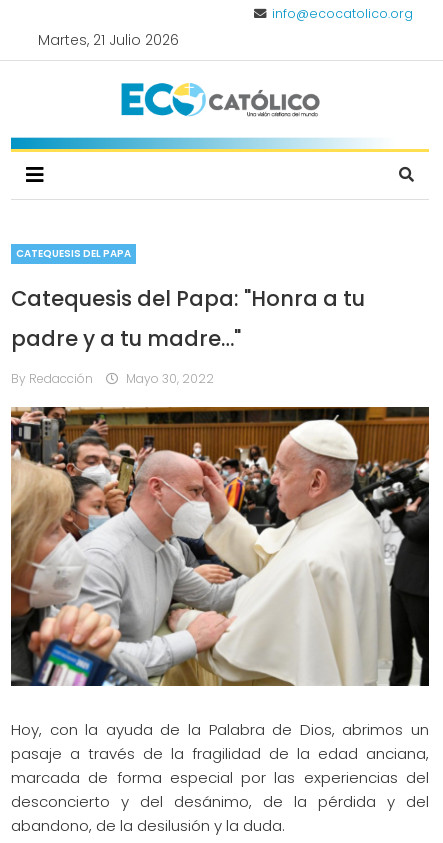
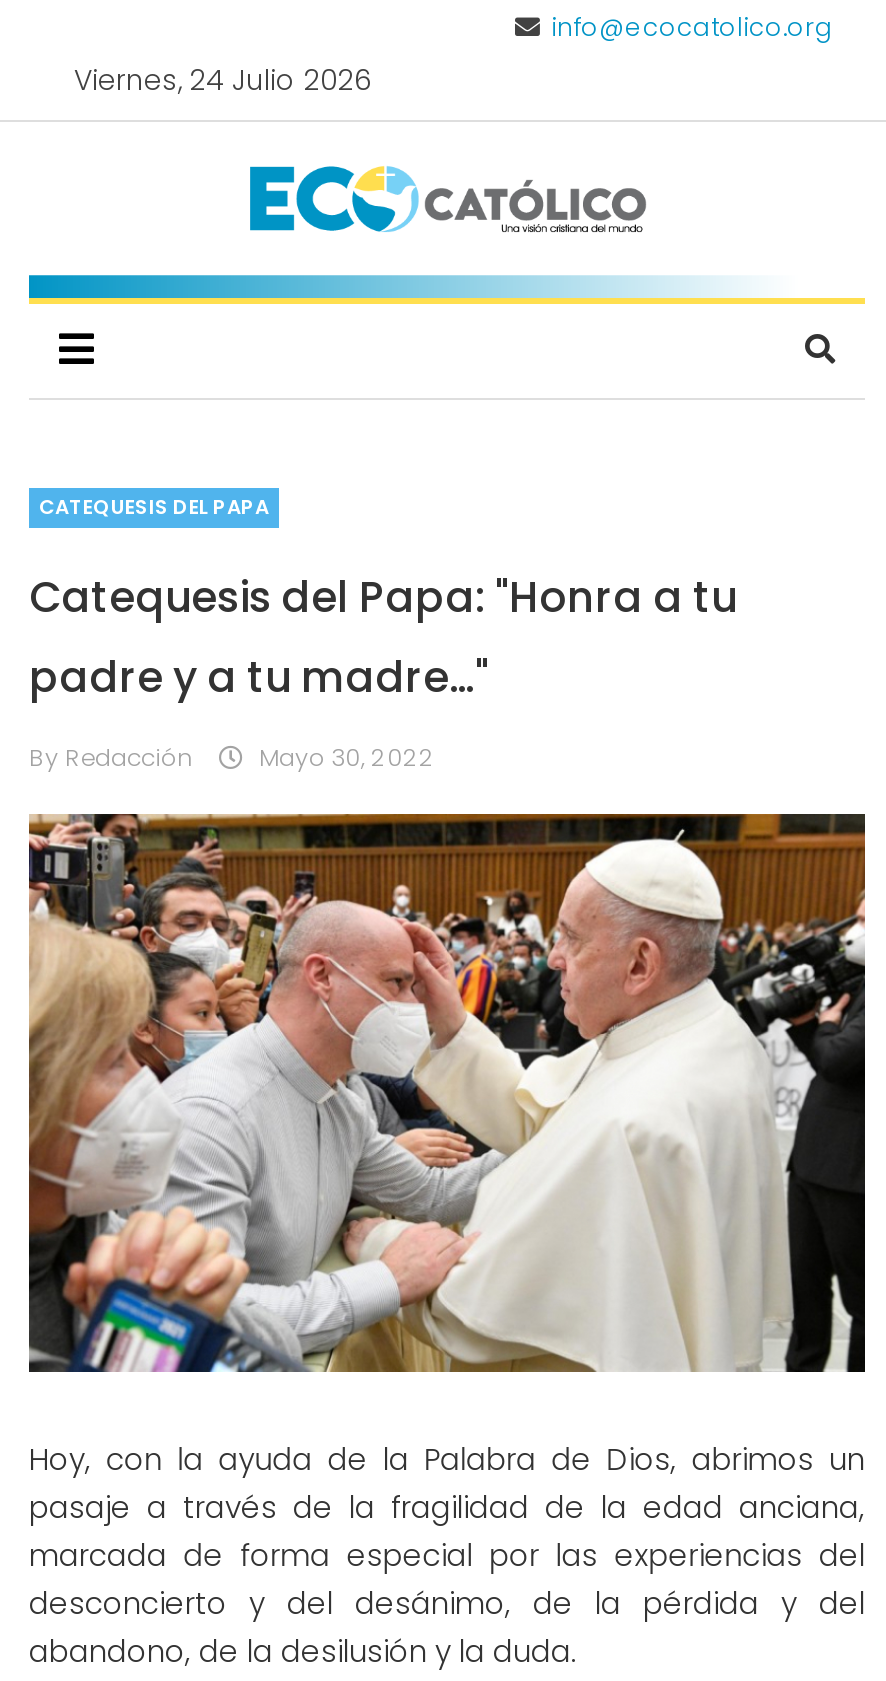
[37,30,178,50] Martes, 21 Julio 2026 -> [74,60,372,100] Viernes, 24 Julio 2026

